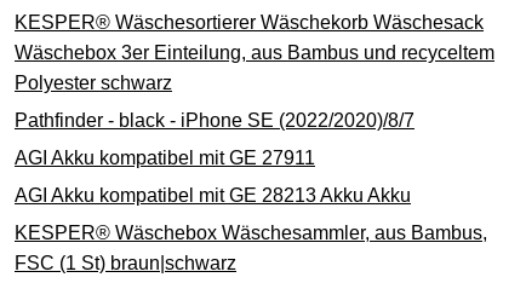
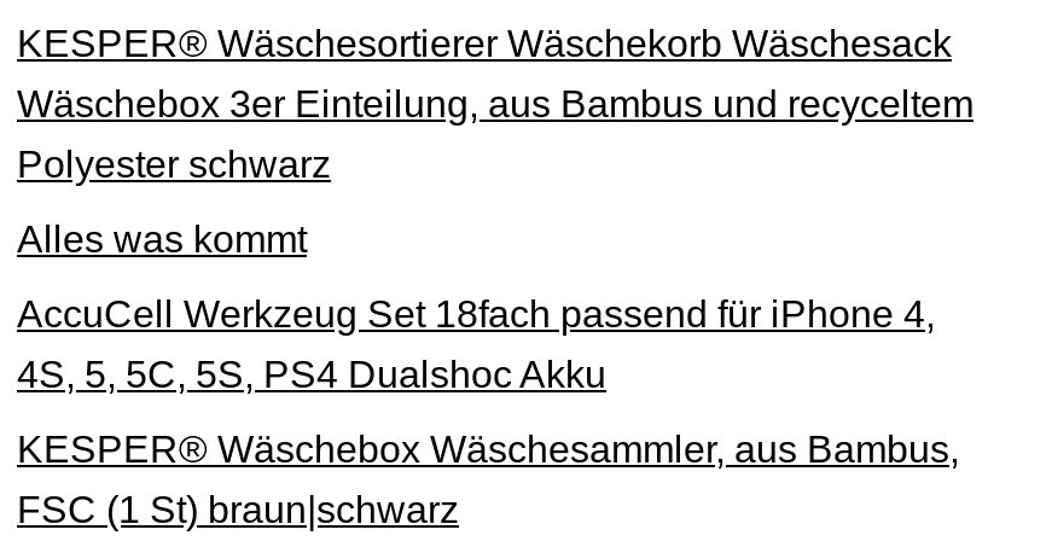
[15,110,414,130] Pathfinder - black - iPhone SE (2022/2020)/8/7 -> [17,218,307,259] Alles was kommt
[15,147,315,168] AGI Akku kompatibel mit GE 27911 -> [17,293,935,334] AccuCell Werkzeug Set 18fach passend für iPhone 4,
[15,185,411,205] AGI Akku kompatibel mit GE 28213 Akku Akku -> [17,354,606,395] 4S, 5, 5C, 5S, PS4 Dualshoc Akku

